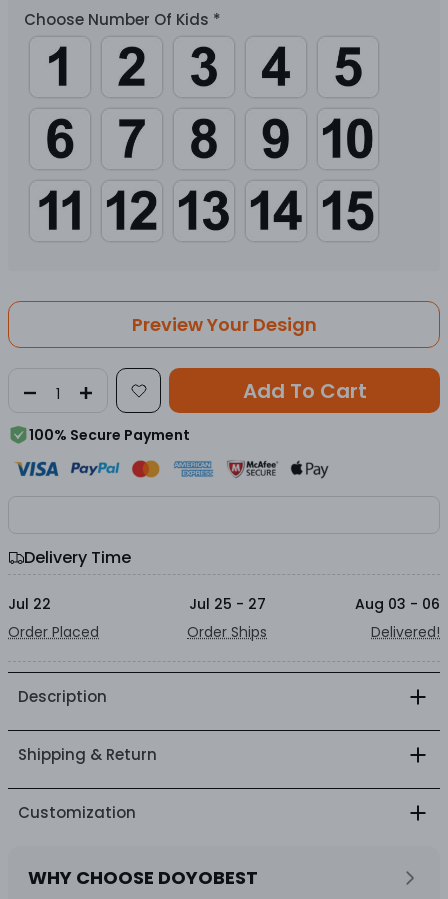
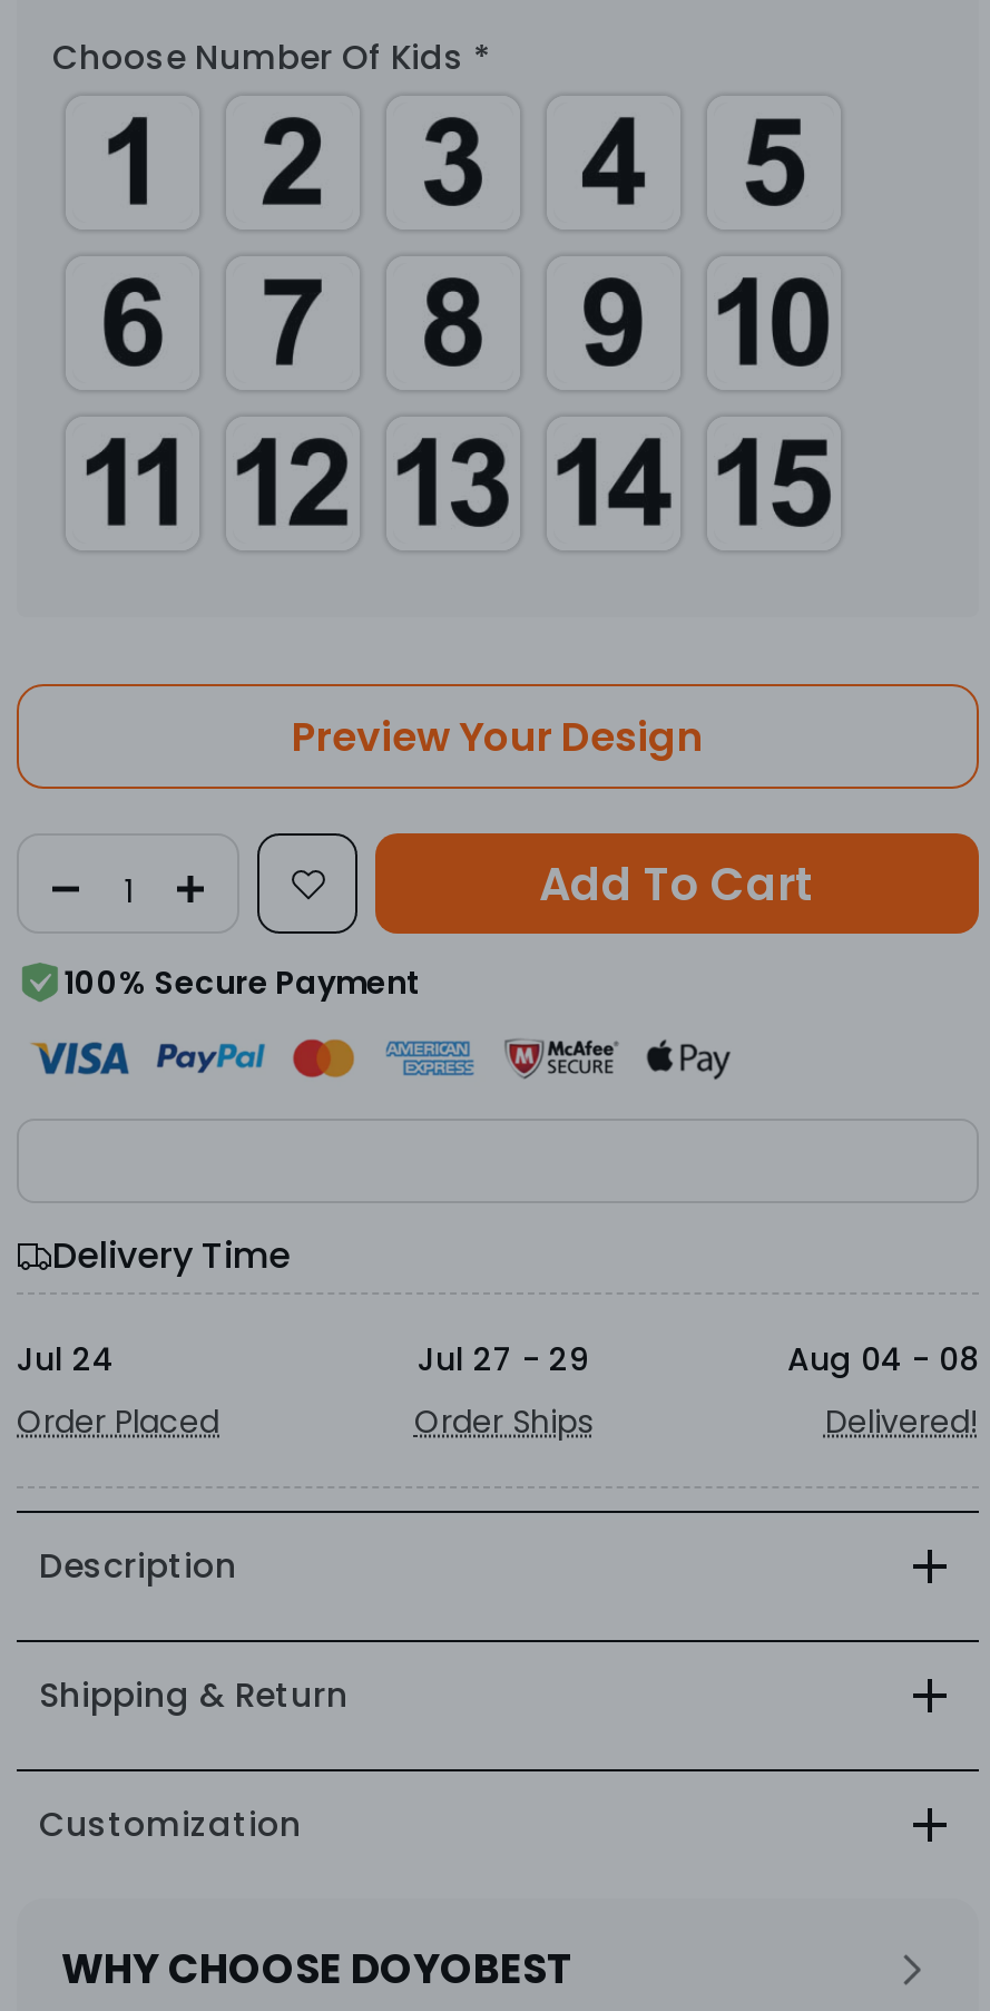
[8,594,51,614] Jul 22 -> [17,1337,115,1382] Jul 24
[188,594,265,614] Jul 25 - 27 -> [418,1337,589,1382] Jul 27 - 29
[355,594,440,614] Aug 03 - 06 -> [787,1337,979,1382] Aug 04 - 08

